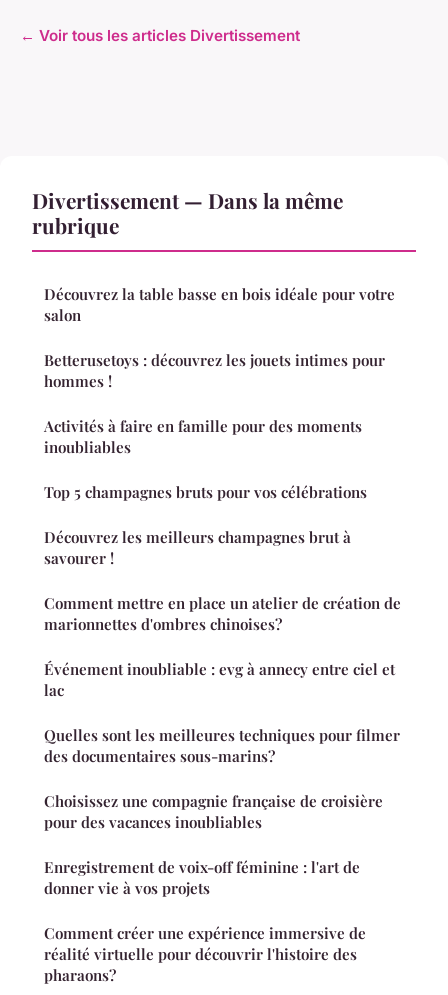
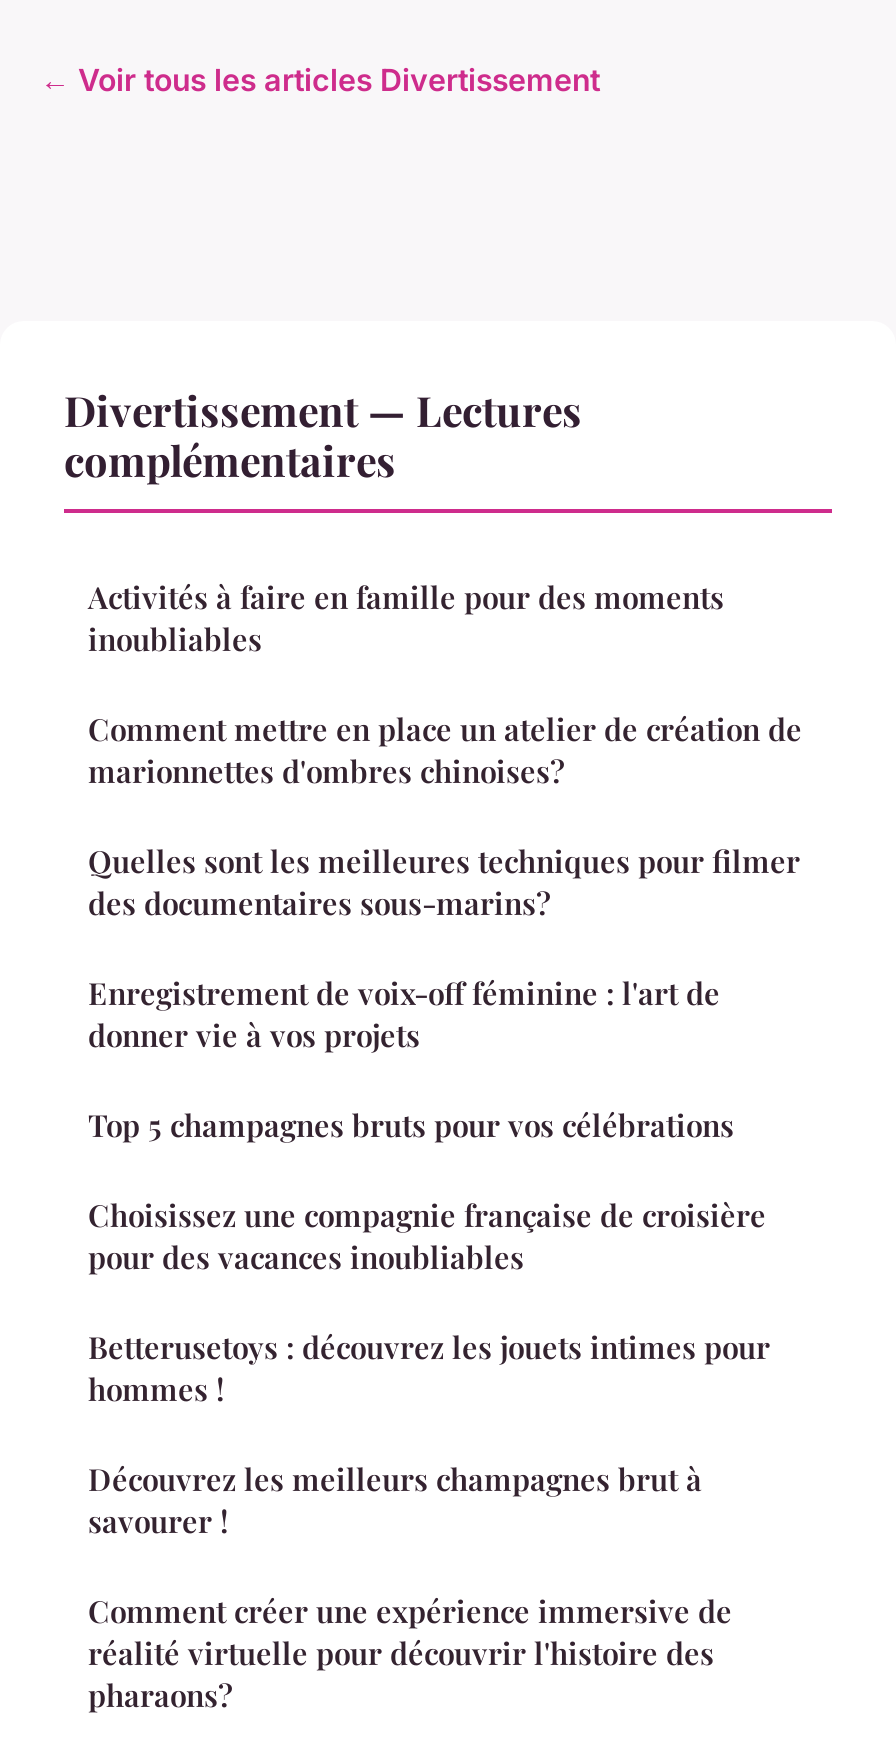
[32,186,395,325] Divertissement — Dans la même | rubrique | Découvrez la table basse en bois idéale pour votre | salon -> [64,381,582,487] Divertissement — Lectures | complémentaires
moved [44,350,385,391] -> [88,1327,770,1409]: Betterusetoys : découvrez les jouets intimes pour | hommes !
moved [44,416,367,502] -> [88,577,734,1145]: Activités à faire en famille pour des moments | inoubliables | Top 5 champagnes bruts pour vos célébrations
moved [44,527,351,568] -> [88,1459,702,1541]: Découvrez les meilleurs champagnes brut à | savourer !
moved [44,593,401,634] -> [88,709,802,791]: Comment mettre en place un atelier de création de | marionnettes d'ombres chinoises?
[44,659,395,700] Événement inoubliable : evg à annecy entre ciel et | lac -> none
moved [44,725,400,898] -> [88,841,800,1277]: Quelles sont les meilleures techniques pour filmer | des documentaires sous-marins? | Choisissez une compagnie française de croisière | pour des vacances inoubliables | Enregistrement de voix-off féminine : l'art de | donner vie à vos projets

